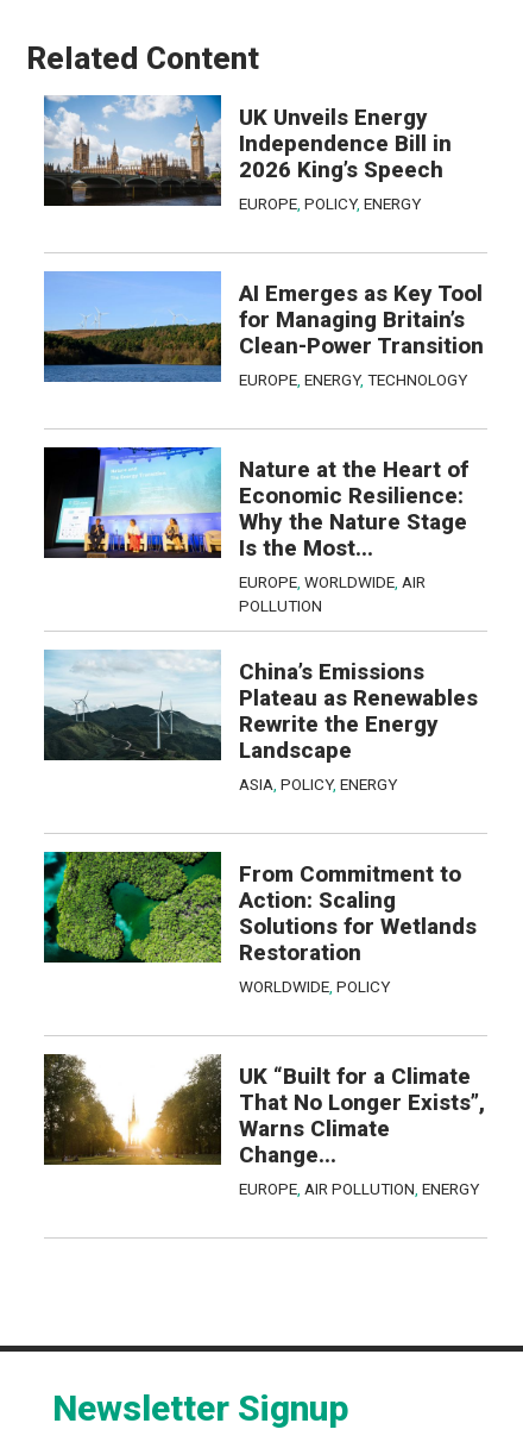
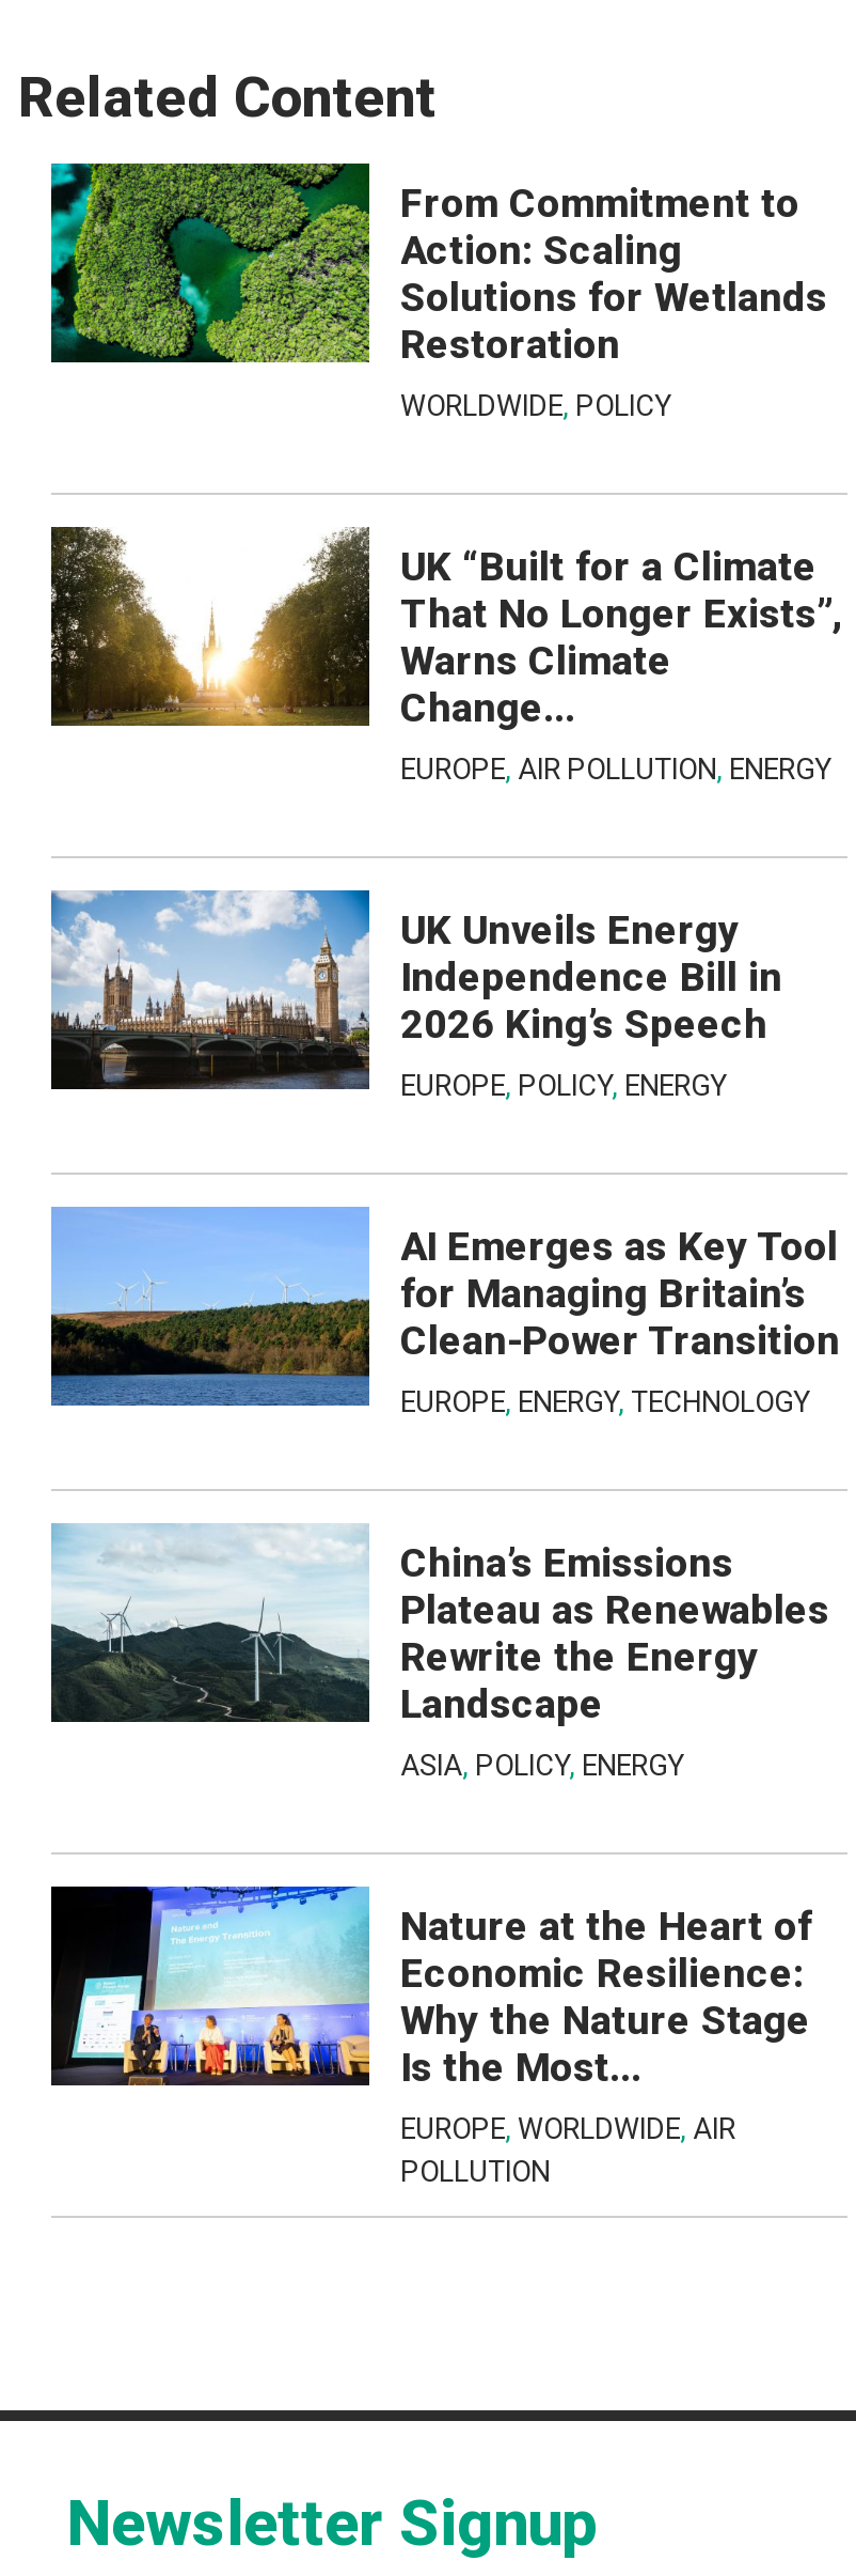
moved [43,94,451,213] -> [49,888,782,1102]: [image] | UK Unveils Energy | Independence Bill in | 2026 King’s Speech | EUROPE, POLICY, ENERGY
moved [43,270,483,389] -> [49,1205,840,1419]: [image] | AI Emerges as Key Tool | for Managing Britain’s | Clean-Power Transition | EUROPE, ENERGY, TECHNOLOGY
moved [43,446,468,615] -> [49,1884,812,2188]: [image] | Nature at the Heart of | Economic Resilience: | Why the Nature Stage | Is the Most... | EUROPE, WORLDWIDE, AIR | POLLUTION
moved [43,648,477,794] -> [49,1523,829,1782]: [image] | China’s Emissions | Plateau as Renewables | Rewrite the Energy | Landscape | ASIA, POLICY, ENERGY
moved [42,849,484,1198] -> [47,159,842,786]: [image] | From Commitment to | Action: Scaling | ... | Change... | EUROPE, AIR POLLUTION, ENERGY

